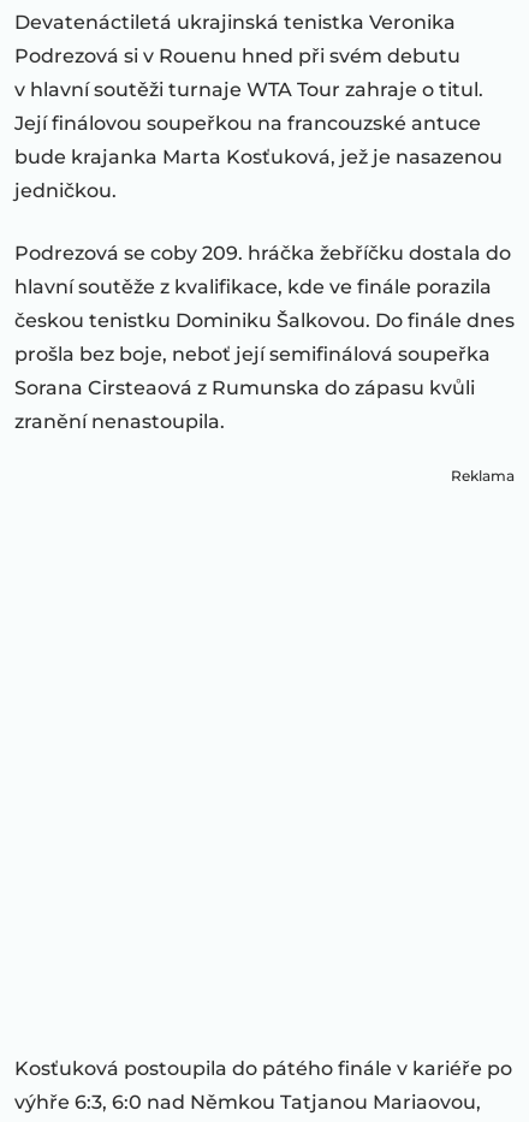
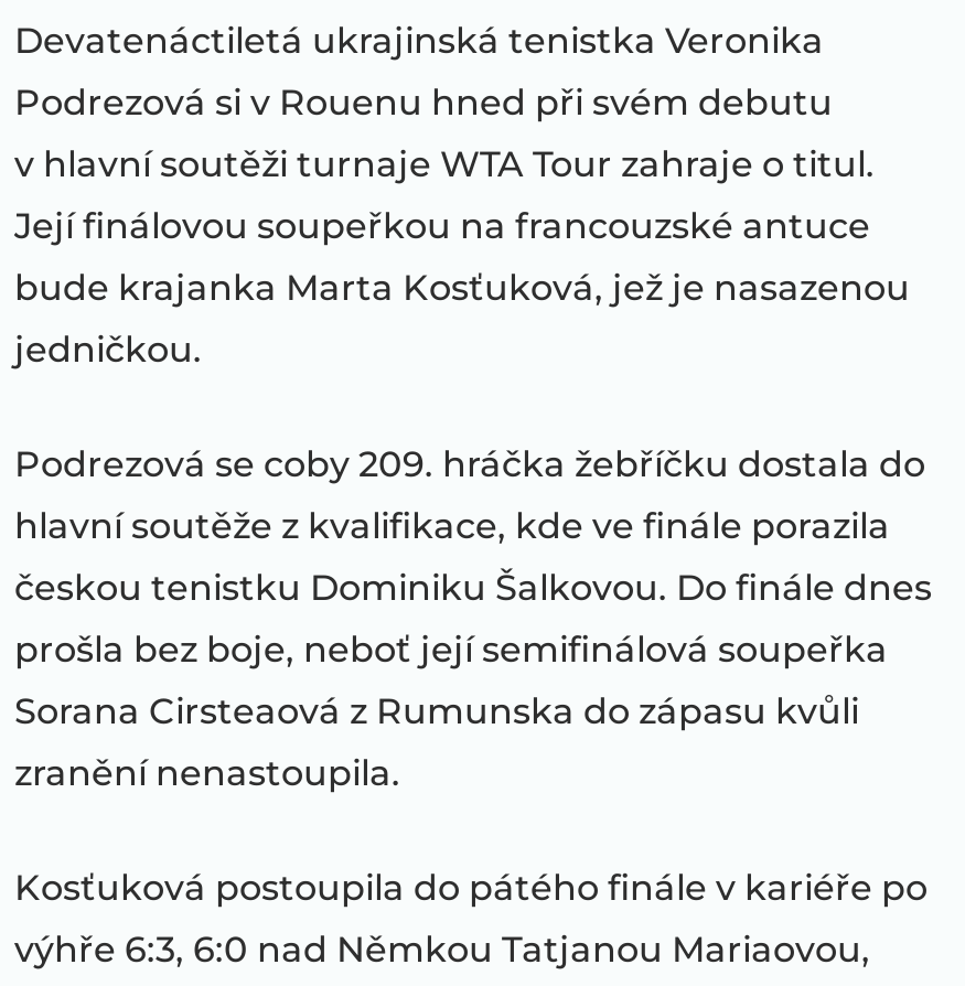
[451,467,515,485] Reklama -> none

